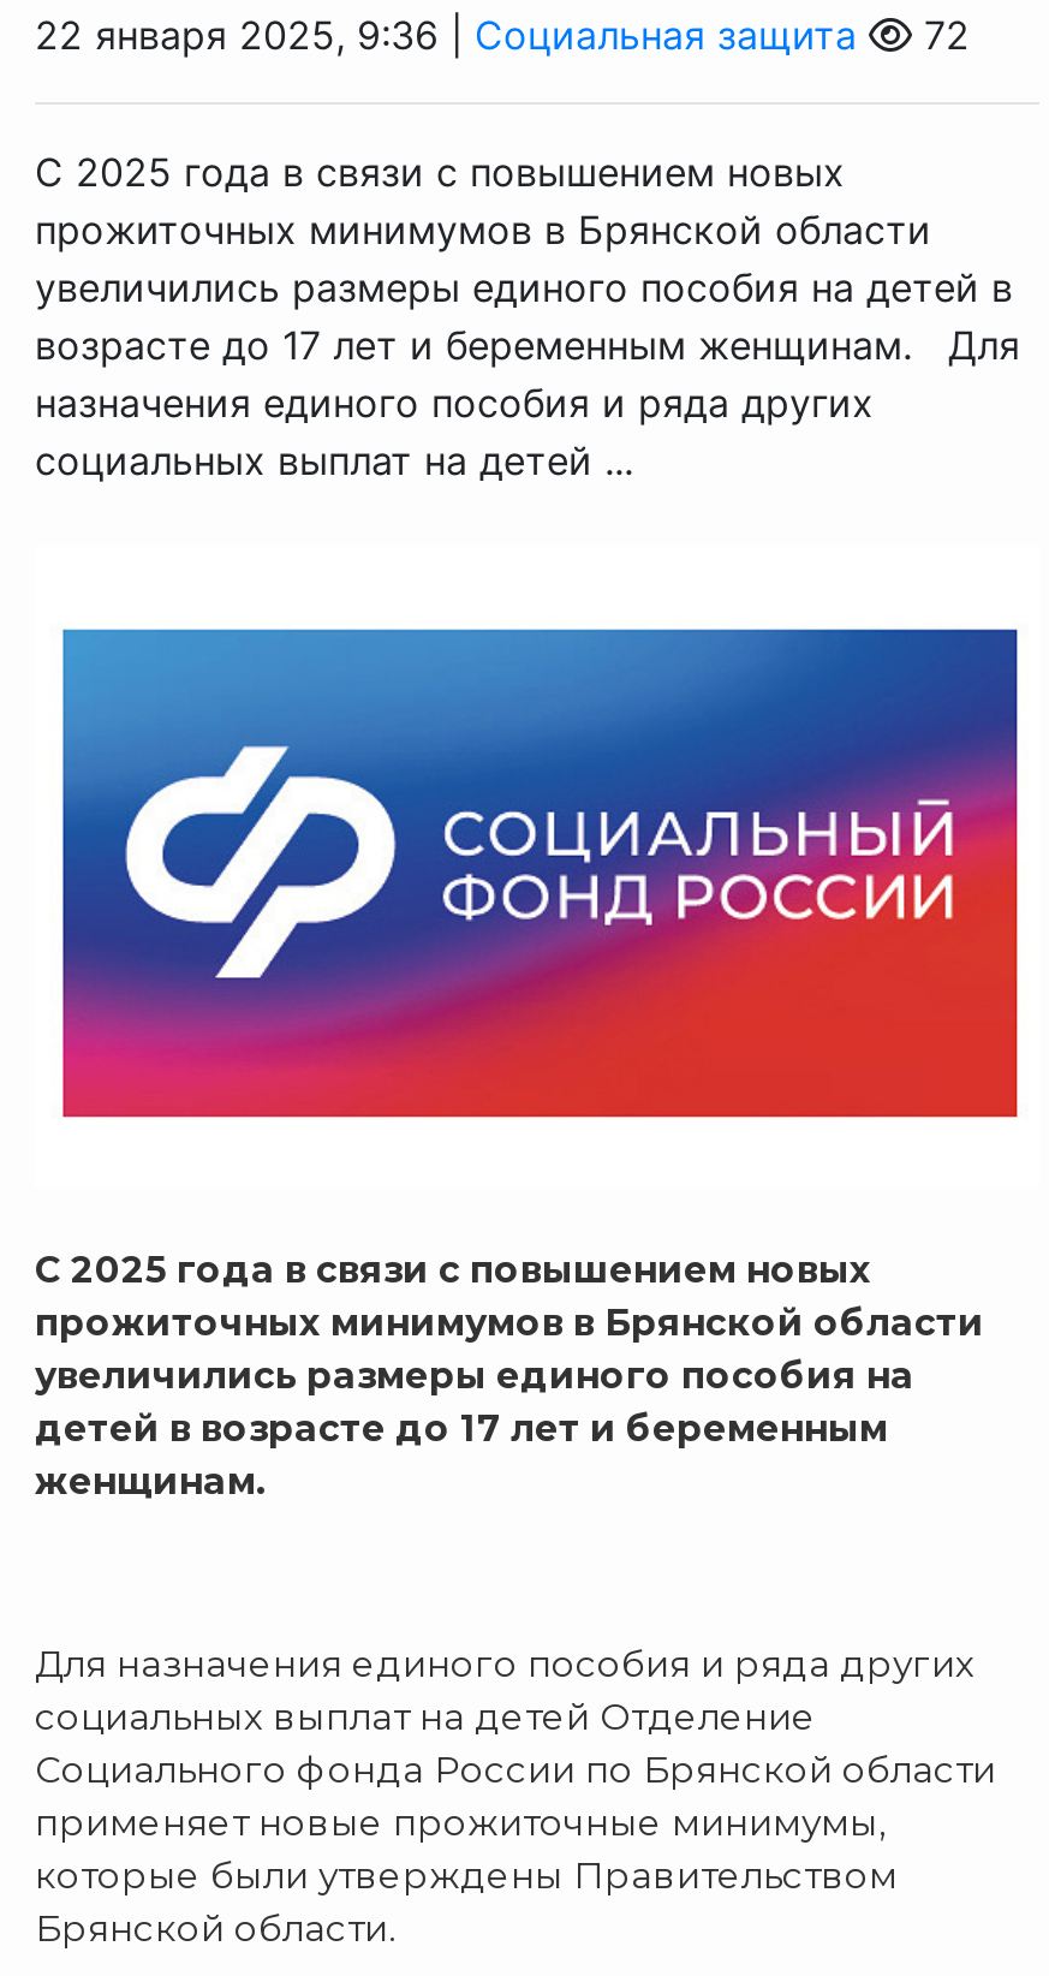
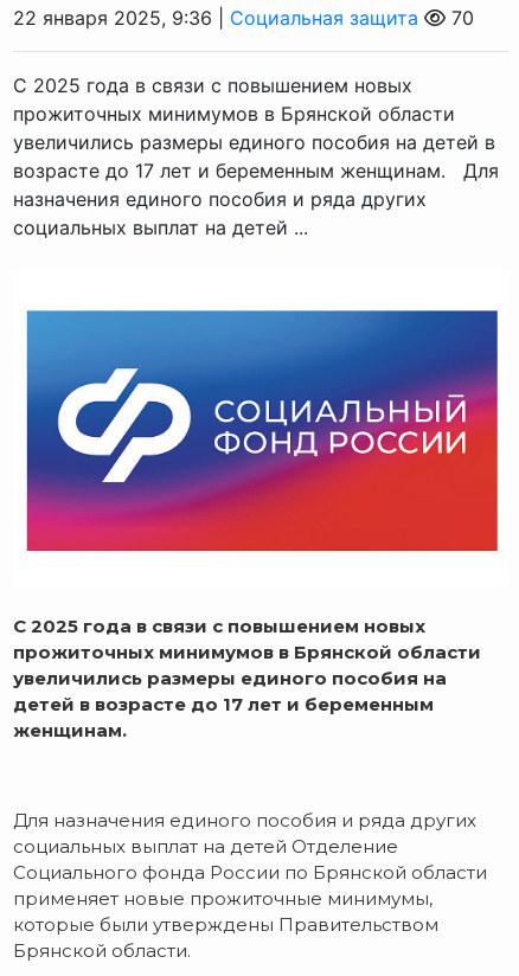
[912,11,970,59] 72 -> [446,6,474,30] 70

